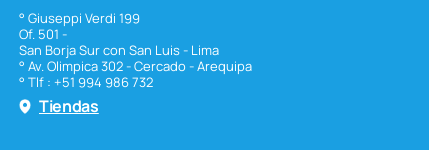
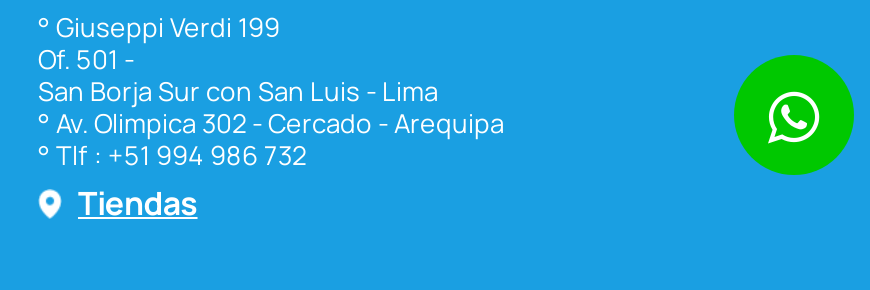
none -> [732,53,856,177] [image]

